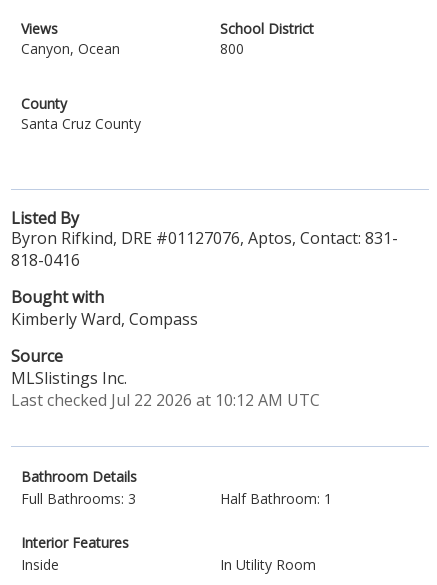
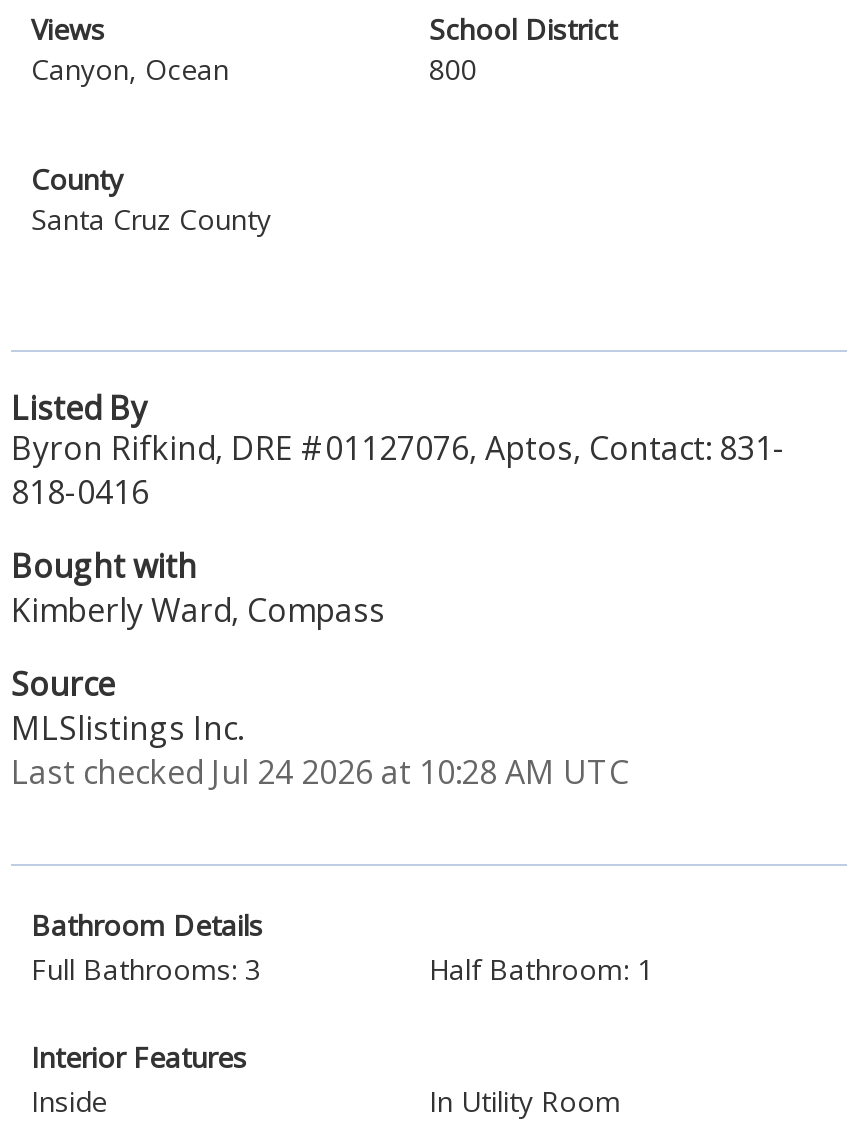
[11,389,320,411] Last checked Jul 22 2026 at 10:12 AM UTC -> [11,750,629,794] Last checked Jul 24 2026 at 10:28 AM UTC

